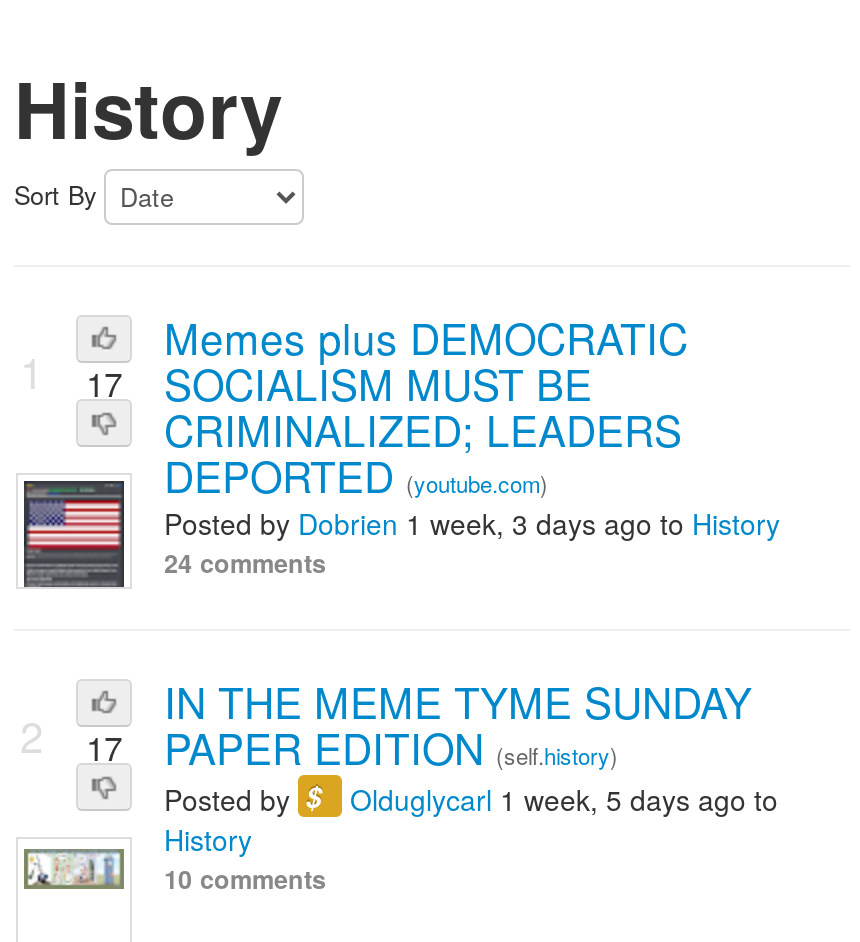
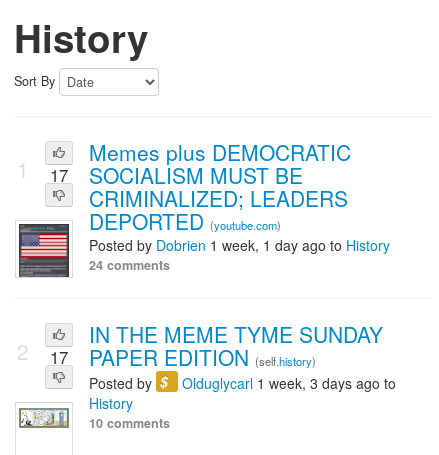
[164,503,780,543] Posted by Dobrien 1 week, 3 days ago to History -> [89,235,390,255] Posted by Dobrien 1 week, 1 day ago to History
[350,779,778,819] Olduglycarl 1 week, 5 days ago to -> [182,373,396,393] Olduglycarl 1 week, 3 days ago to

